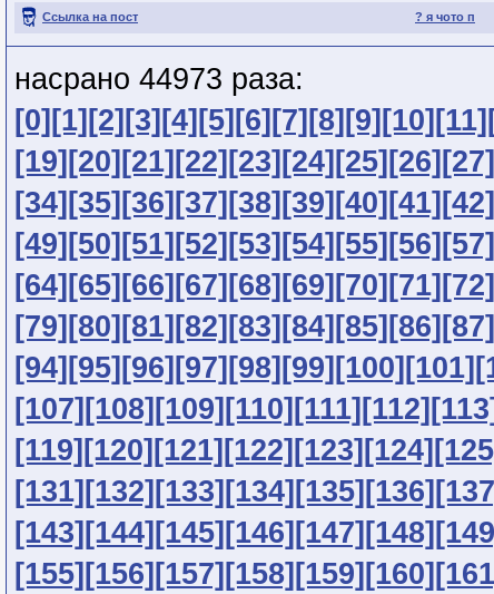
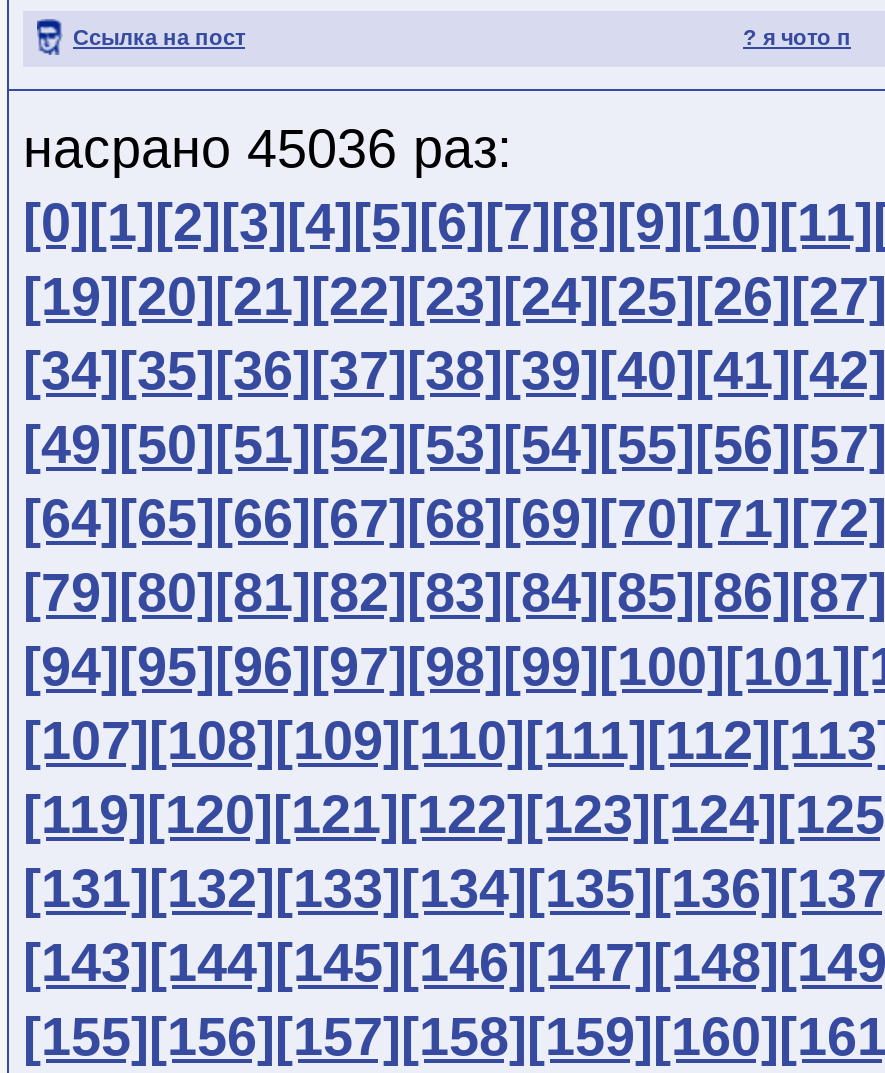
[14,62,304,95] насрано 44973 раза: -> [23,118,513,178] насрано 45036 раз:

